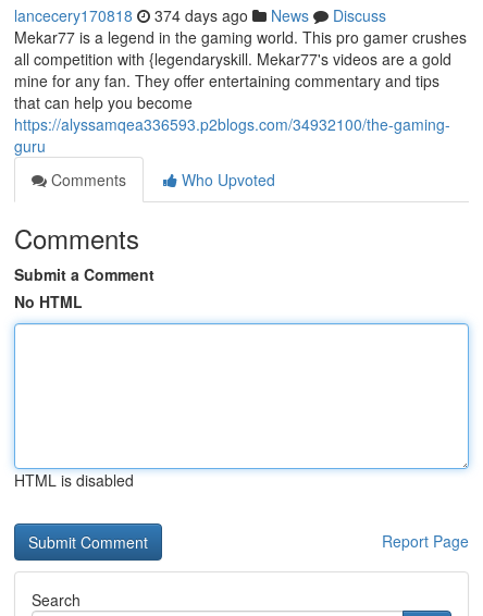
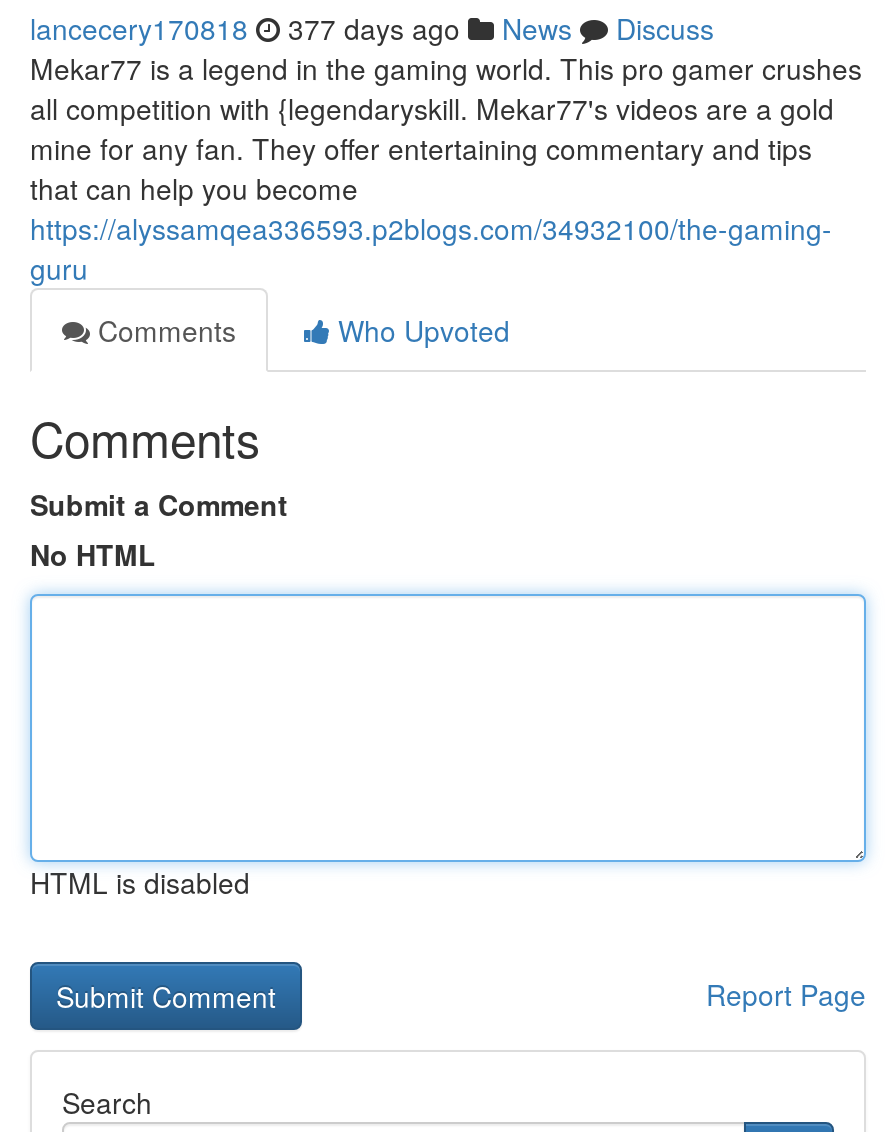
[14,4,386,26] lancecery170818 374 days ago News Discuss -> [30,8,714,48] lancecery170818 377 days ago News Discuss

